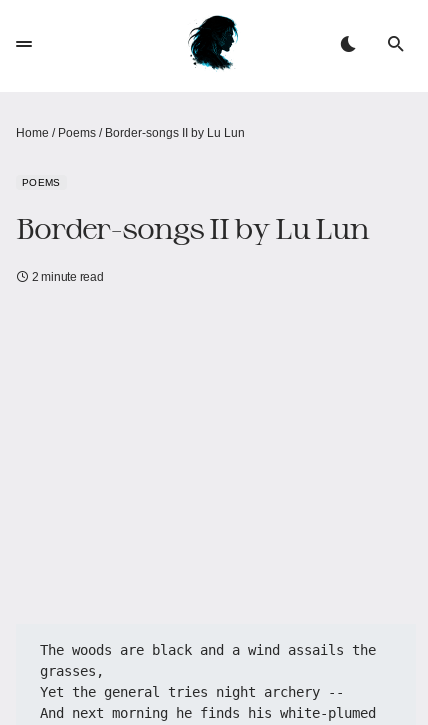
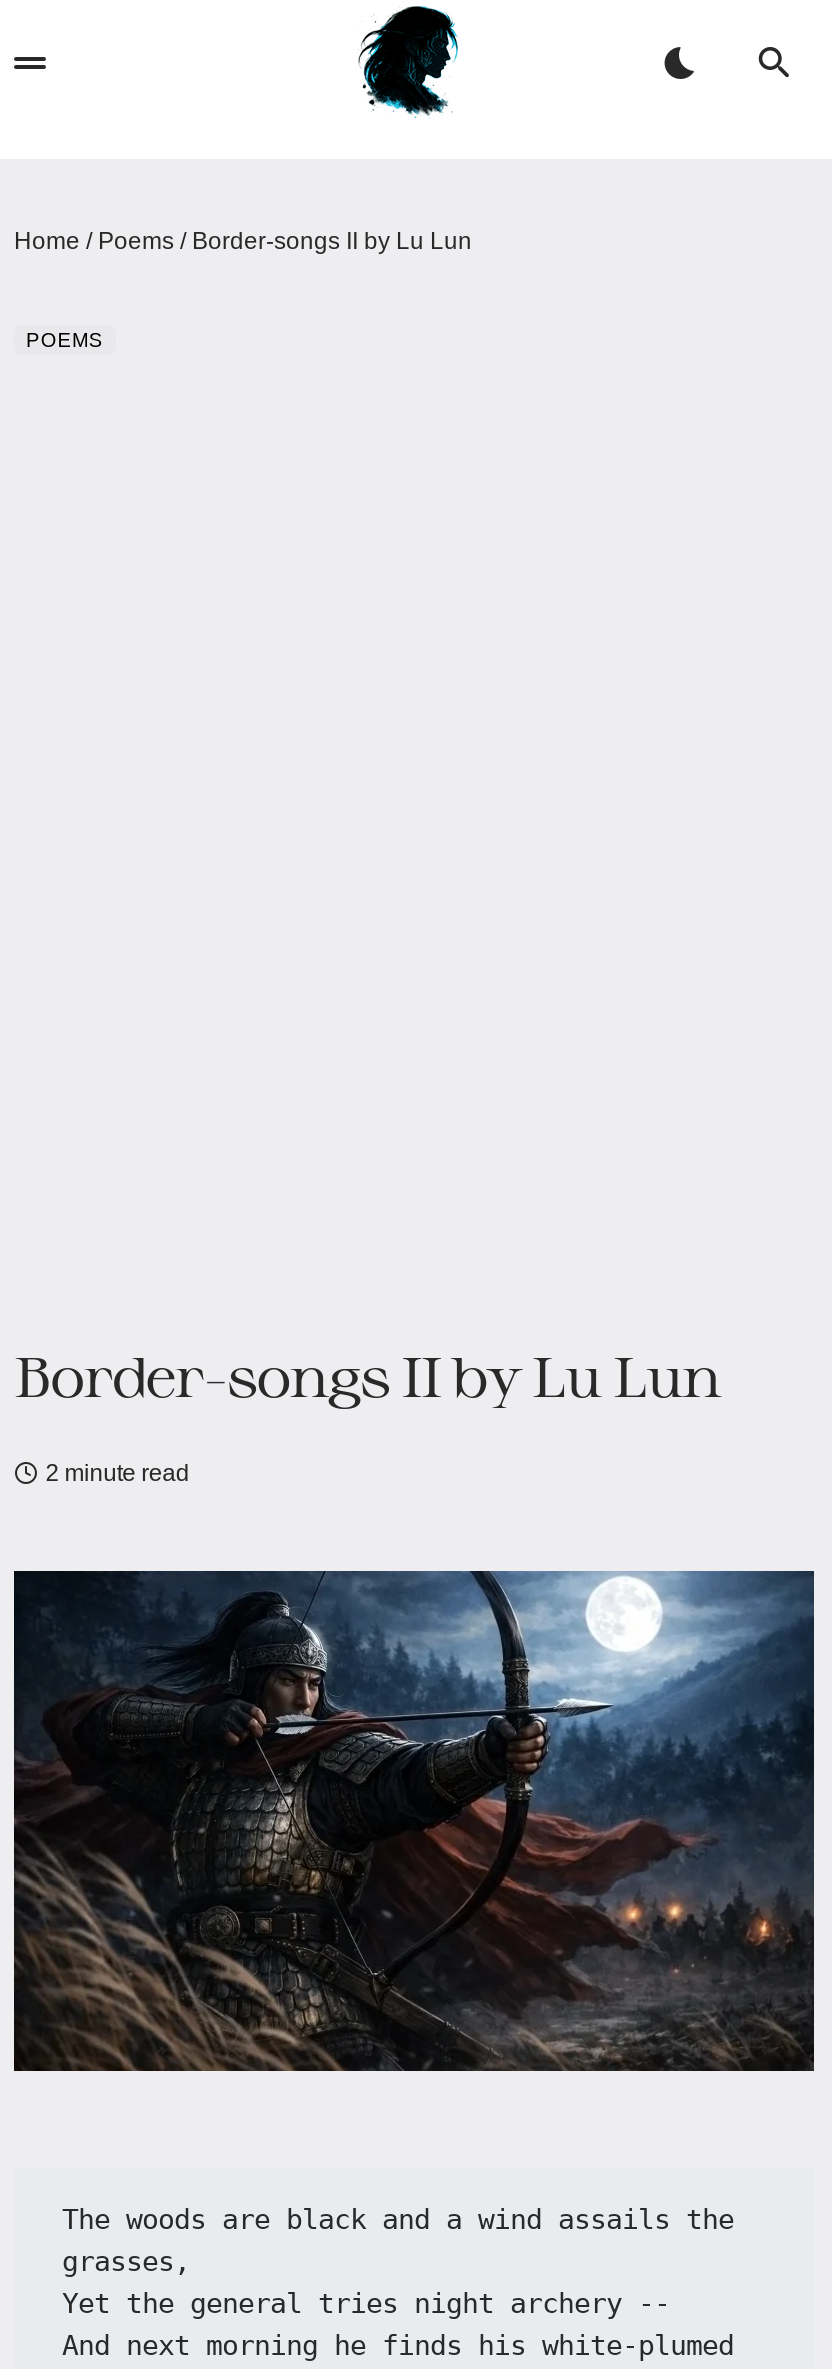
none -> [12,1569,816,2073] [image]

